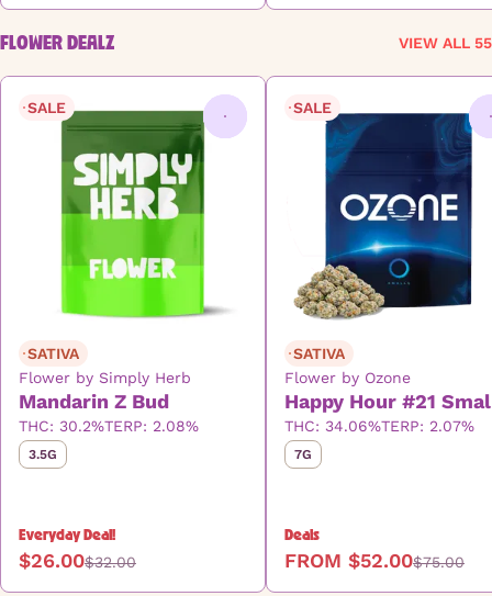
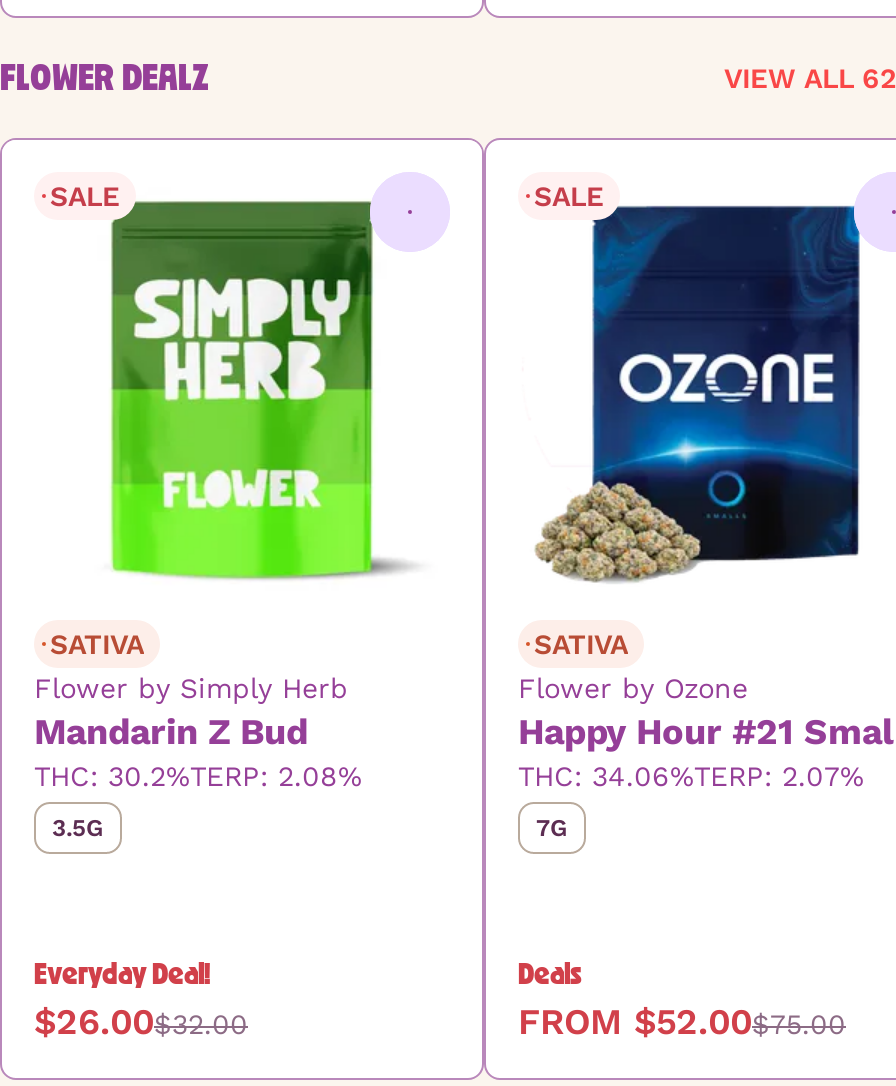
[399,34,492,52] VIEW ALL 55 -> [724,63,896,95] VIEW ALL 62

